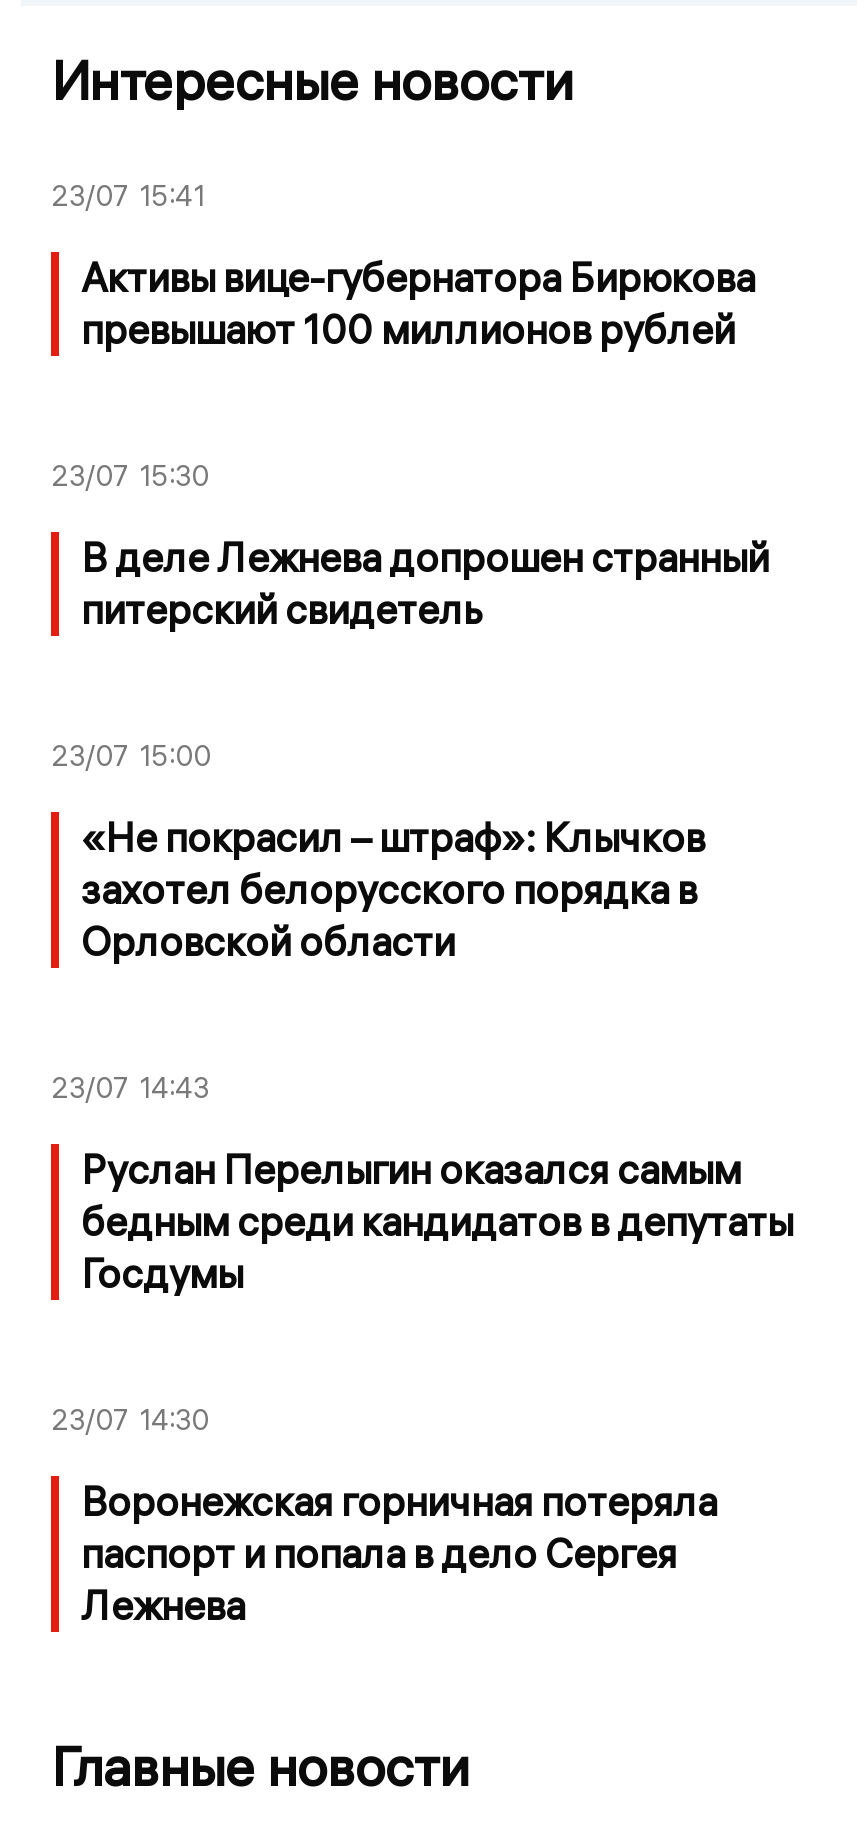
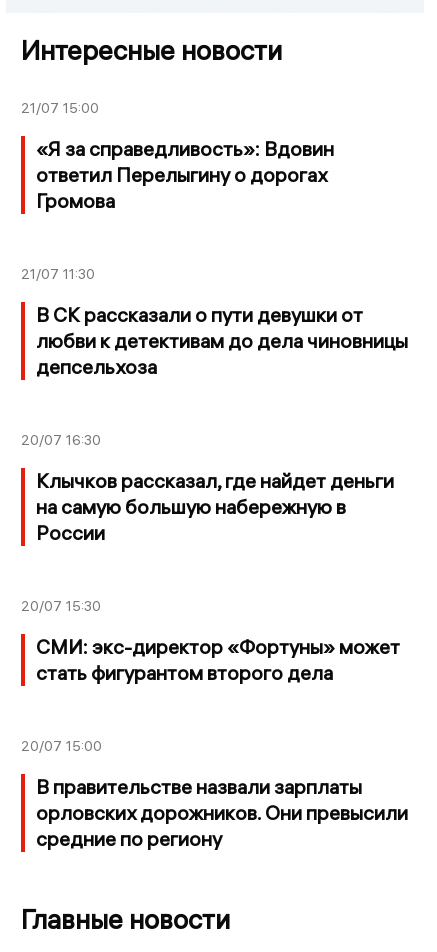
[51,177,205,213] 23/07 15:41 -> [21,99,99,117] 21/07 15:00
[81,251,755,353] Активы вице-губернатора Бирюкова | превышают 100 миллионов рублей -> [36,136,334,213] «Я за справедливость»: Вдовин | ответил Перелыгину о дорогах | Громова
[51,457,209,493] 23/07 15:30 -> [21,265,95,283] 21/07 11:30
[81,531,769,633] В деле Лежнева допрошен странный | питерский свидетель -> [36,302,408,379] В СК рассказали о пути девушки от | любви к детективам до дела чиновницы | депсельхоза
[51,737,211,773] 23/07 15:00 -> [21,431,101,449] 20/07 16:30
[81,811,705,965] «Не покрасил – штраф»: Клычков | захотел белорусского порядка в | Орловской области -> [36,468,394,545] Клычков рассказал, где найдет деньги | на самую большую набережную в | России
[51,1069,209,1105] 23/07 14:43 -> [21,597,101,615] 20/07 15:30
[81,1143,793,1297] Руслан Перелыгин оказался самым | бедным среди кандидатов в депутаты | Госдумы -> [36,634,400,685] СМИ: экс-директор «Фортуны» может | стать фигурантом второго дела
[51,1401,209,1437] 23/07 14:30 -> [21,737,102,755] 20/07 15:00
[81,1475,717,1629] Воронежская горничная потеряла | паспорт и попала в дело Сергея | Лежнева -> [36,774,408,851] В правительстве назвали зарплаты | орловских дорожников. Они превысили | средние по региону

